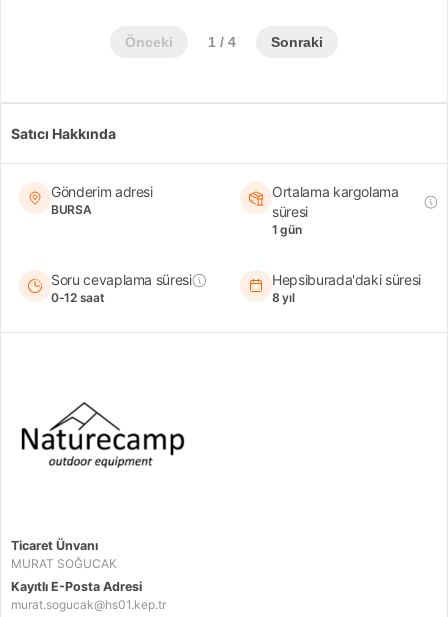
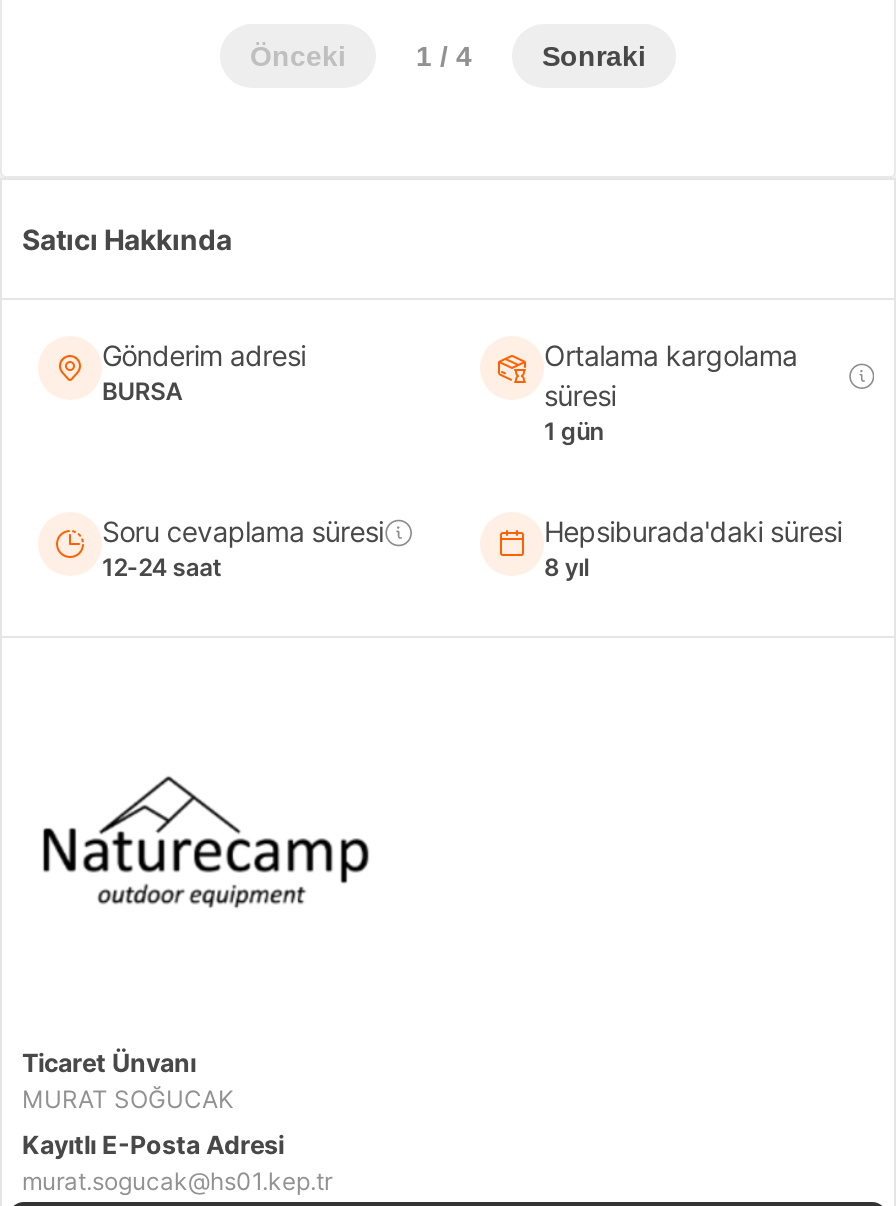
[51,290,104,305] 0-12 saat -> [102,552,222,582] 12-24 saat

